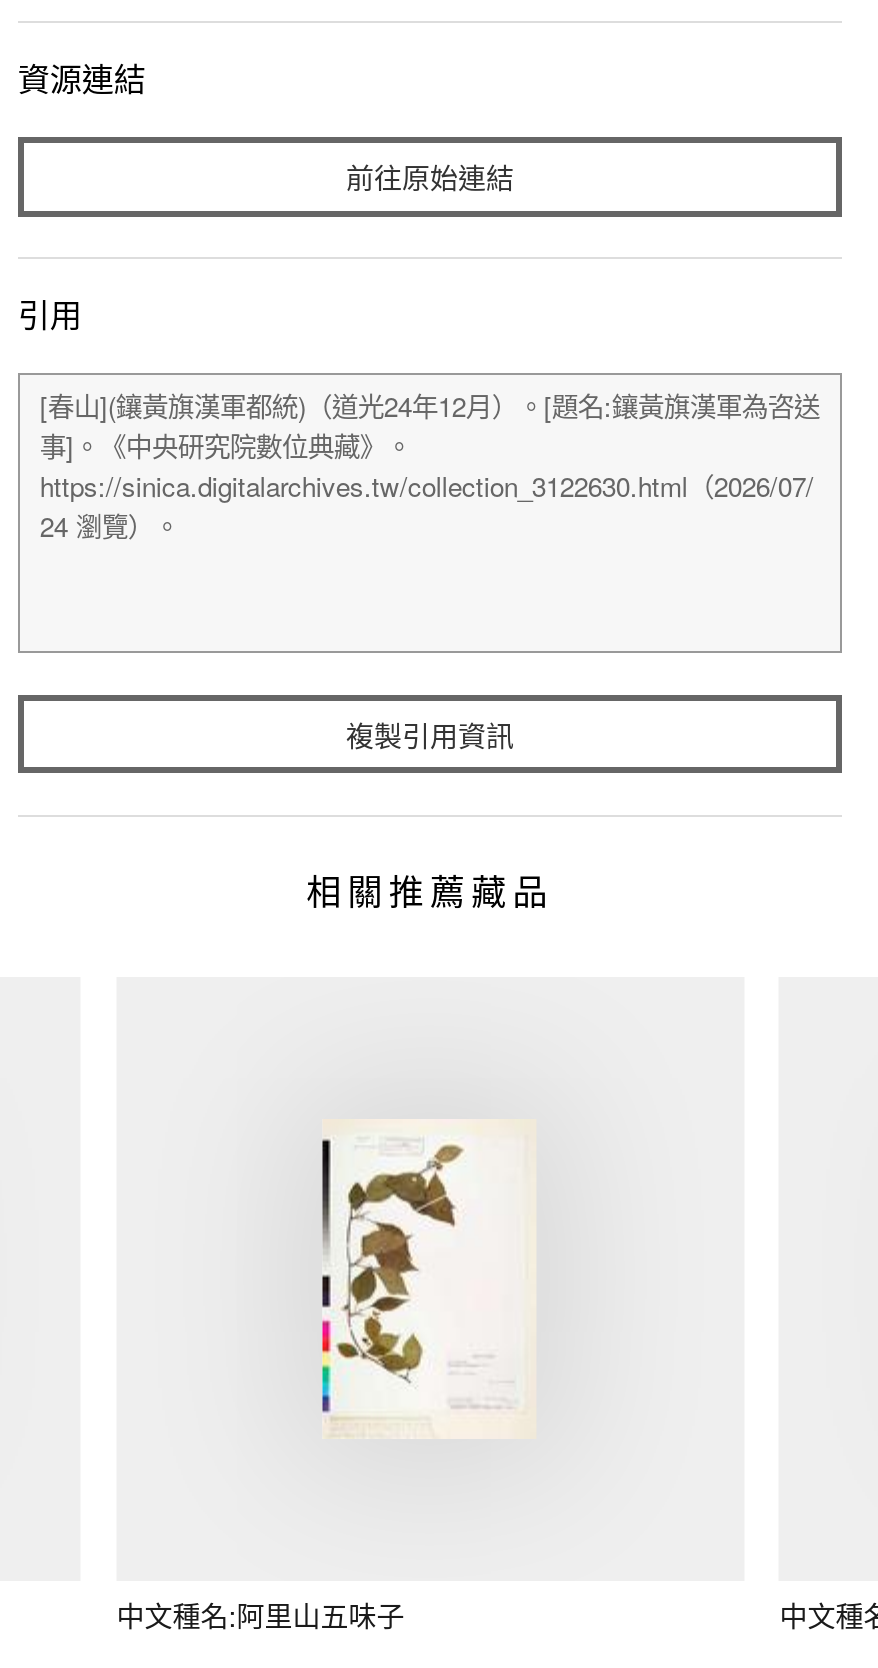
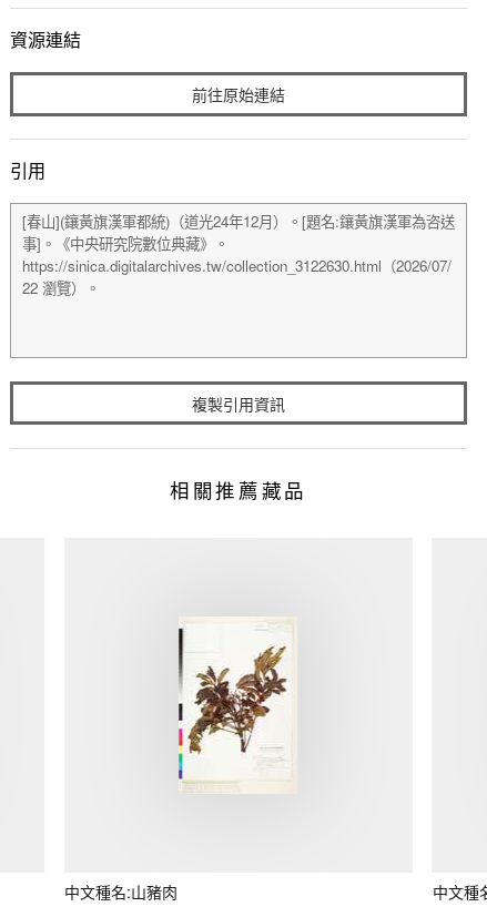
[322,1137,516,1409] [image] -> [179,629,287,776] [image]
[116,1594,404,1634] 中文種名:阿里山五味子 -> [65,880,178,902] 中文種名:山豬肉

